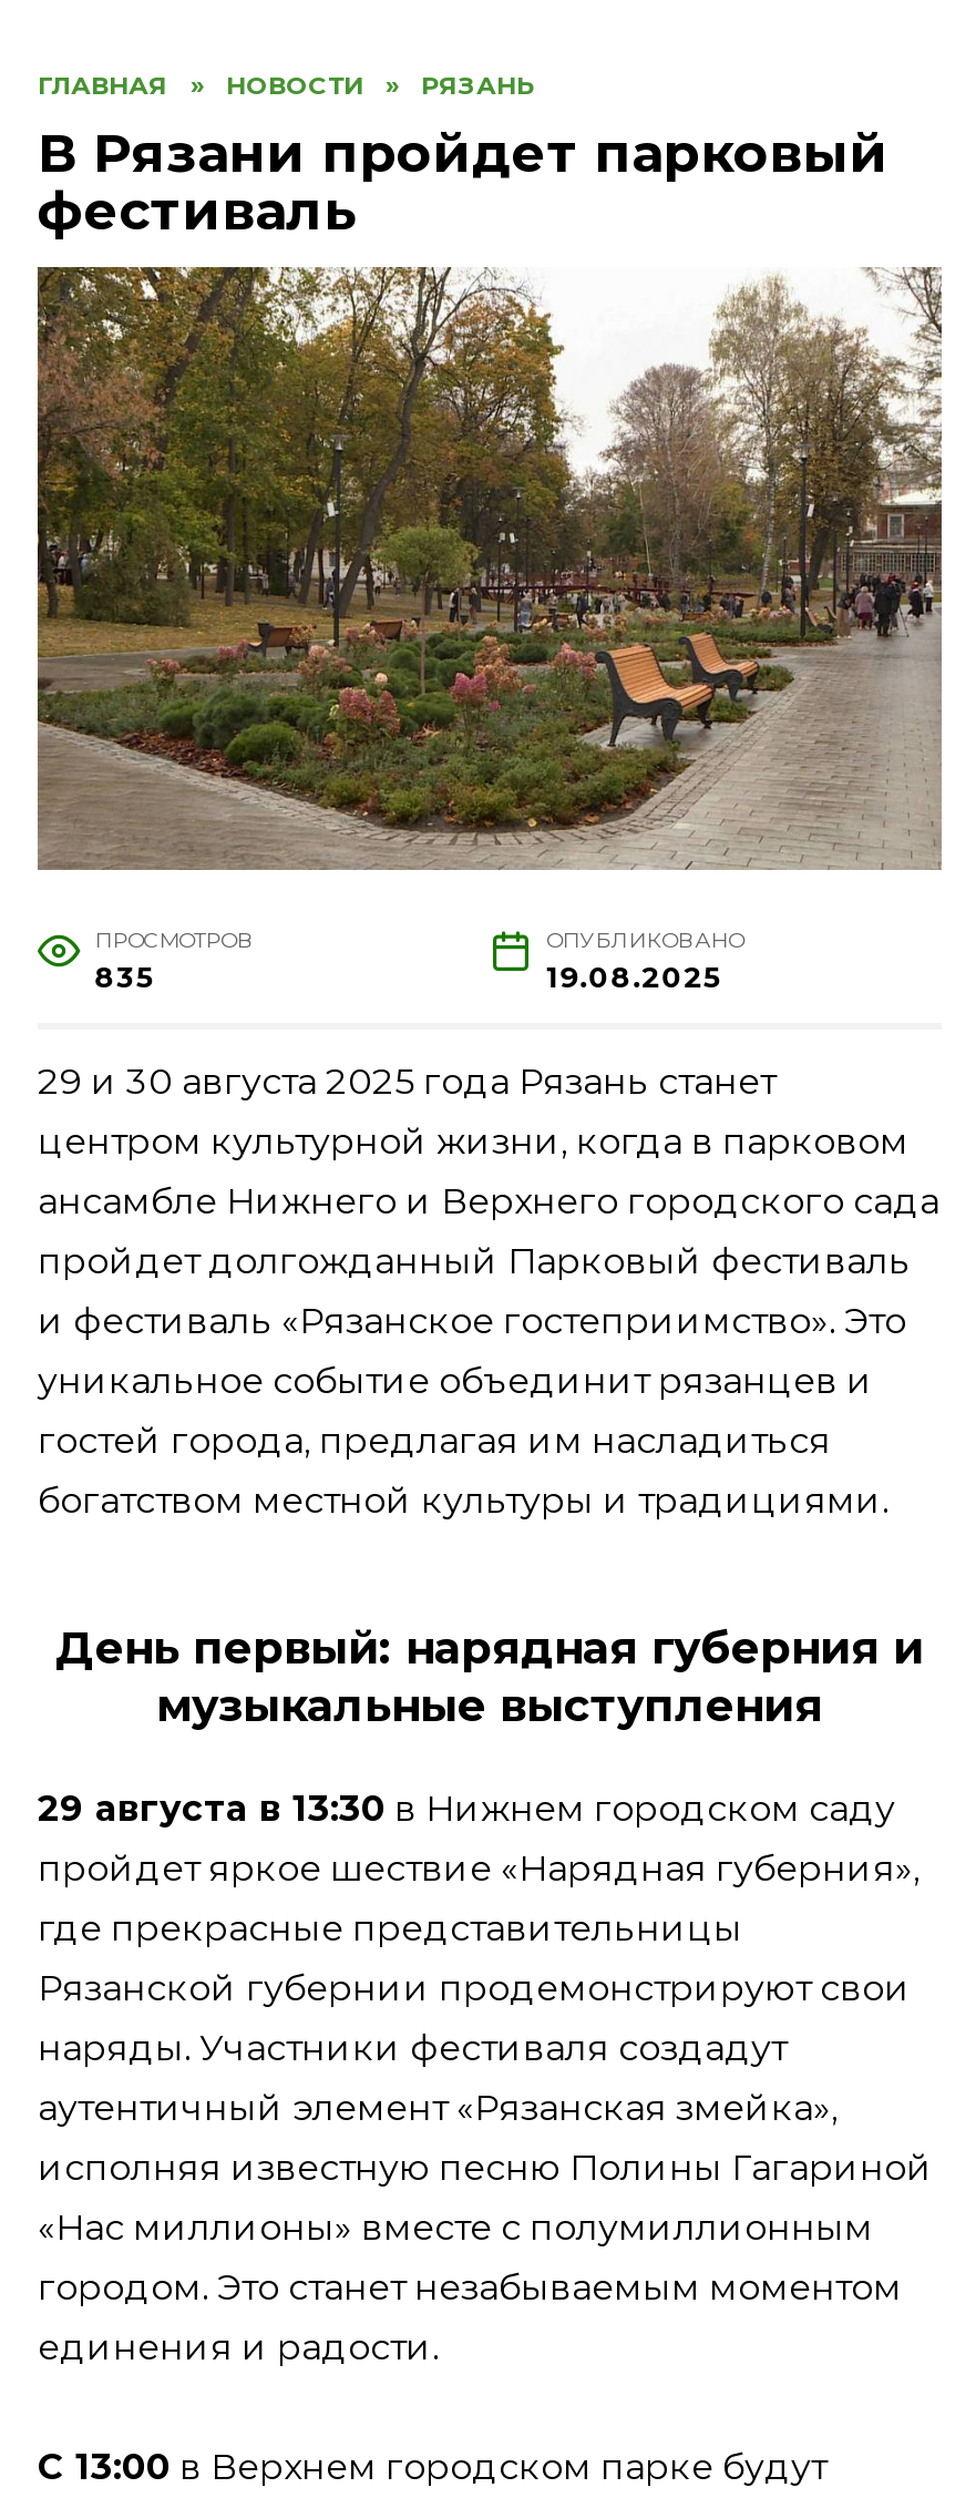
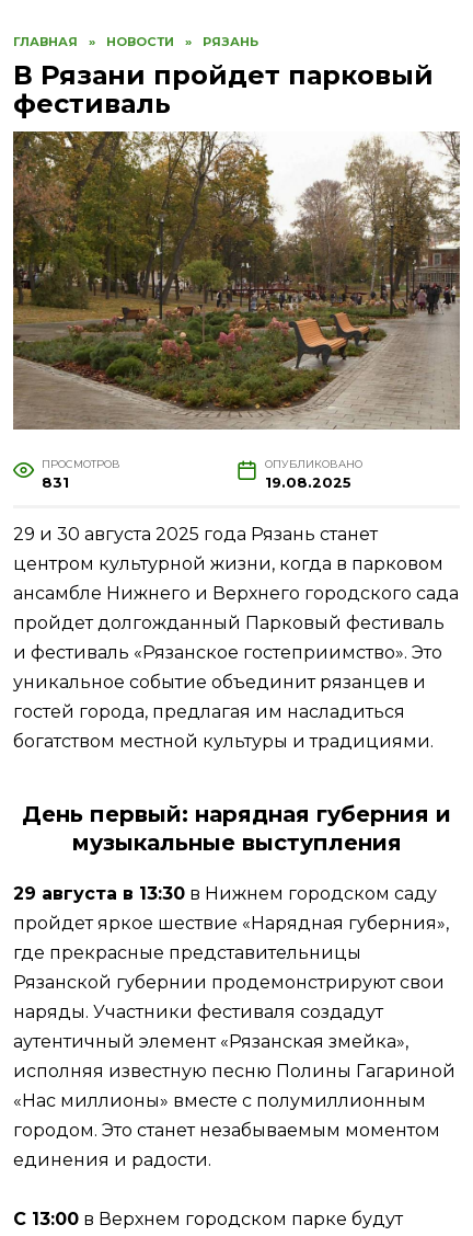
[94,960,154,993] 835 -> [41,474,69,490] 831

